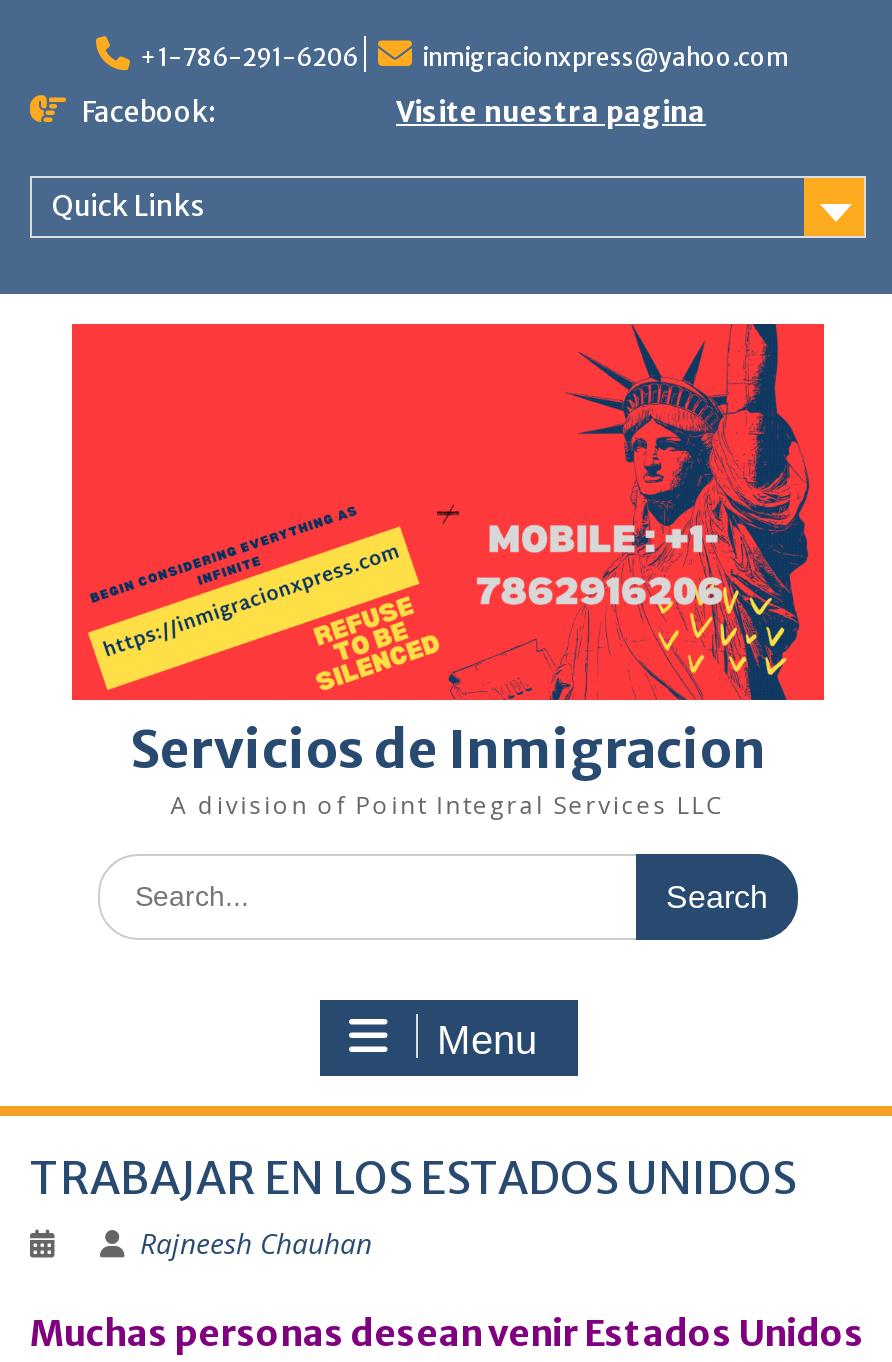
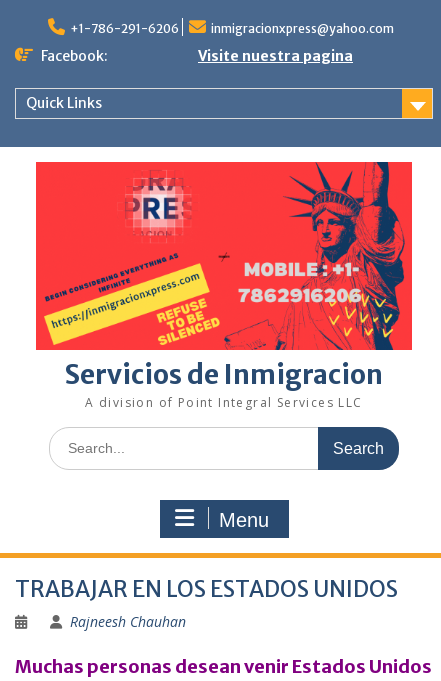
none -> [125,171,191,236] [image]

